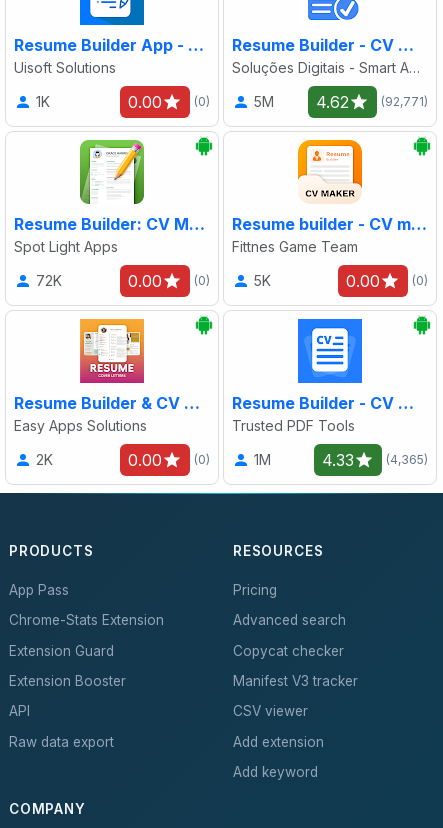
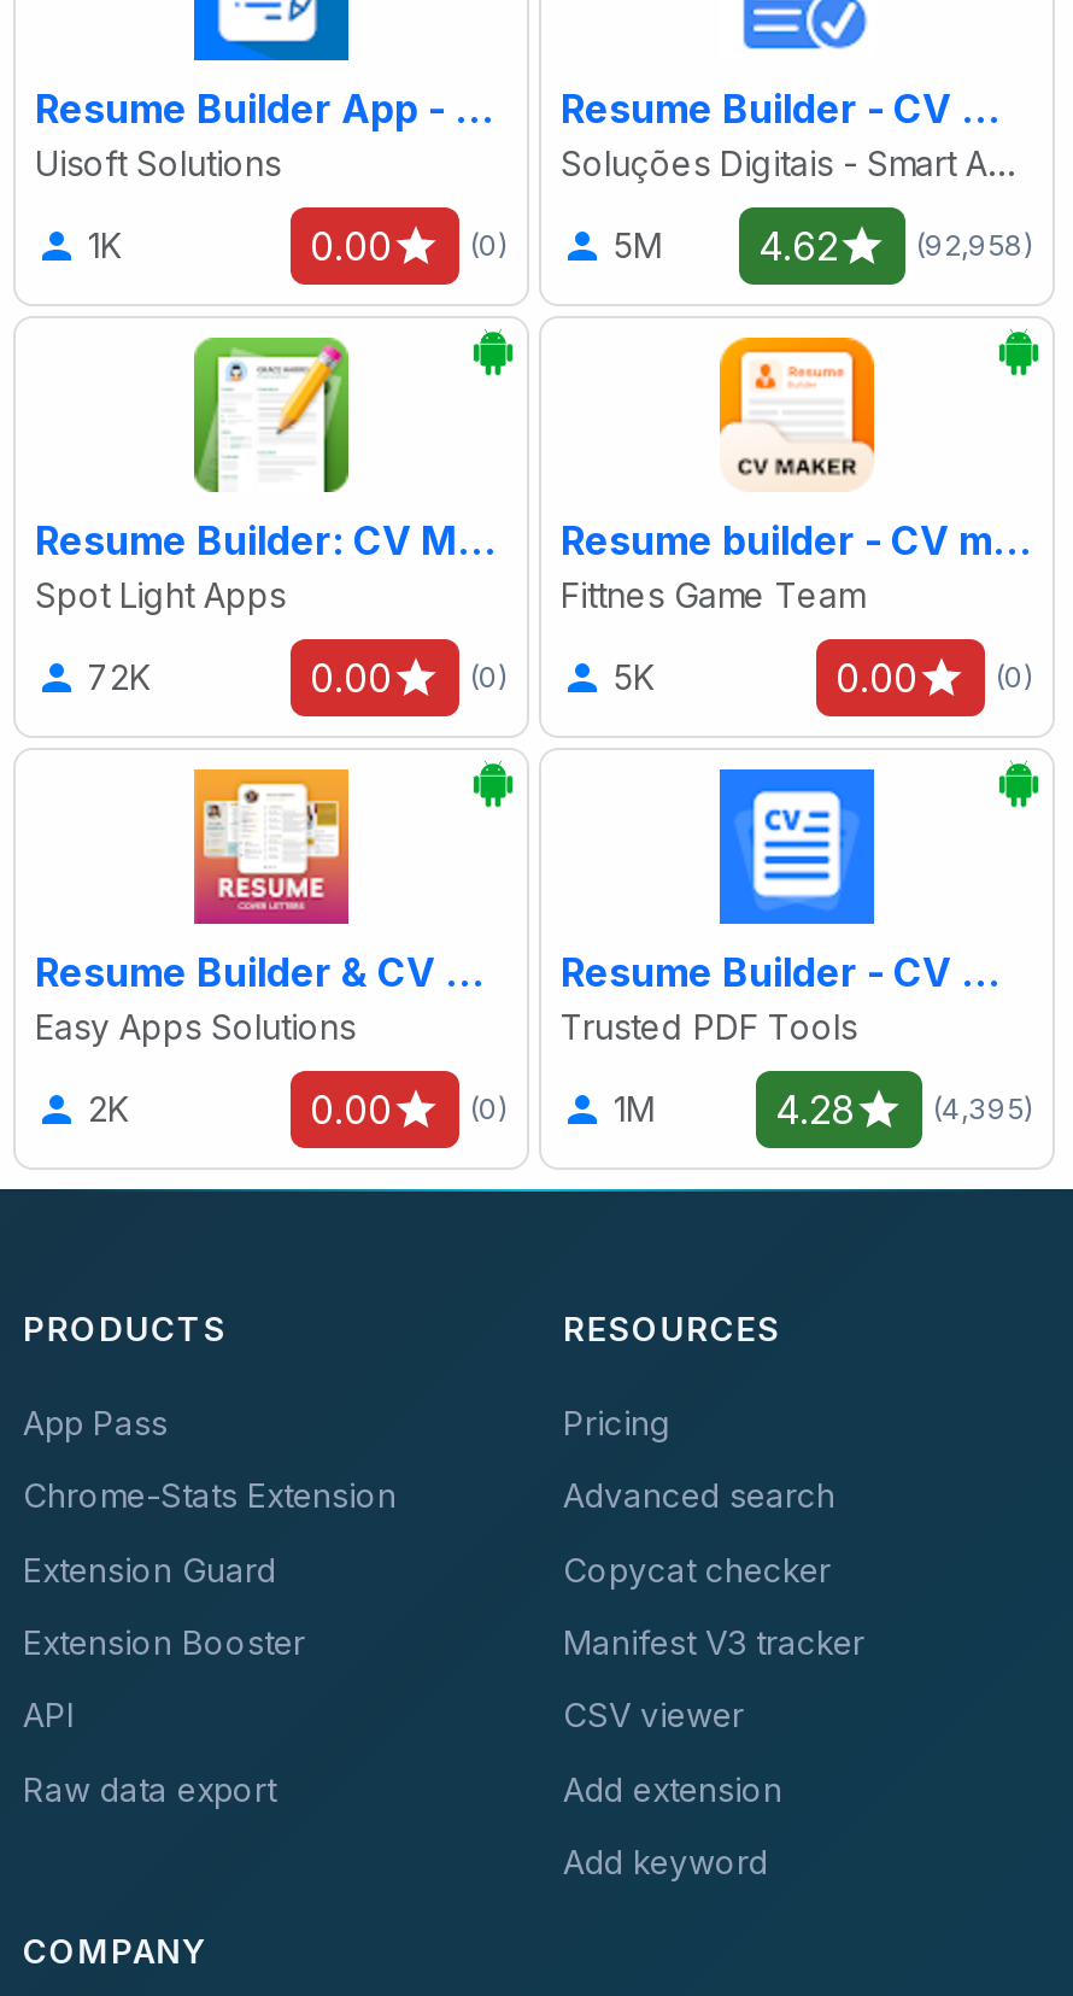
[381,94,428,109] (92,771) -> [915,226,1033,263] (92,958)
[322,450,354,470] 4.33 -> [775,1085,855,1133] 4.28
[386,452,428,467] (4,365) -> [932,1090,1033,1126] (4,395)

